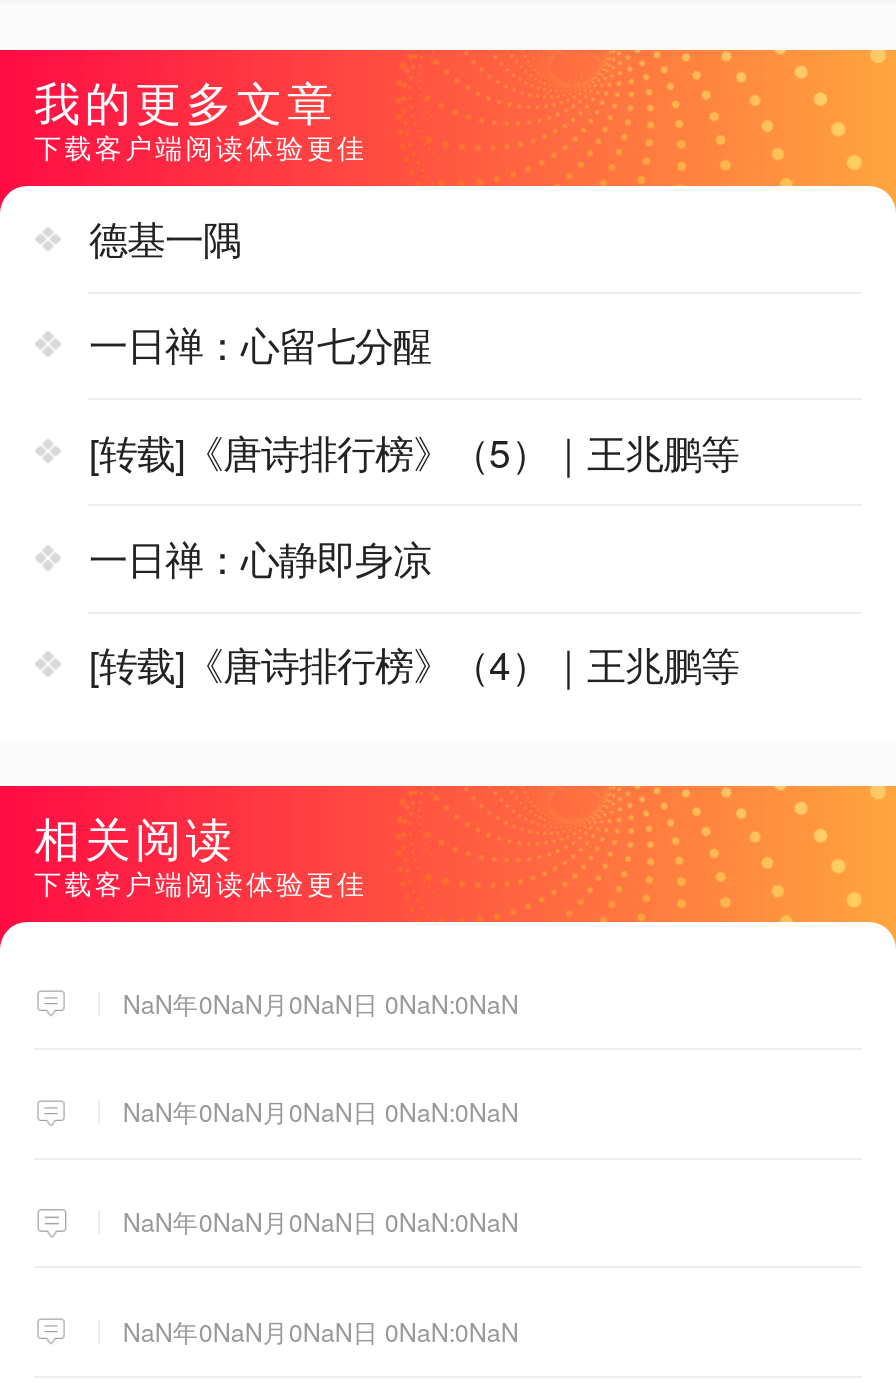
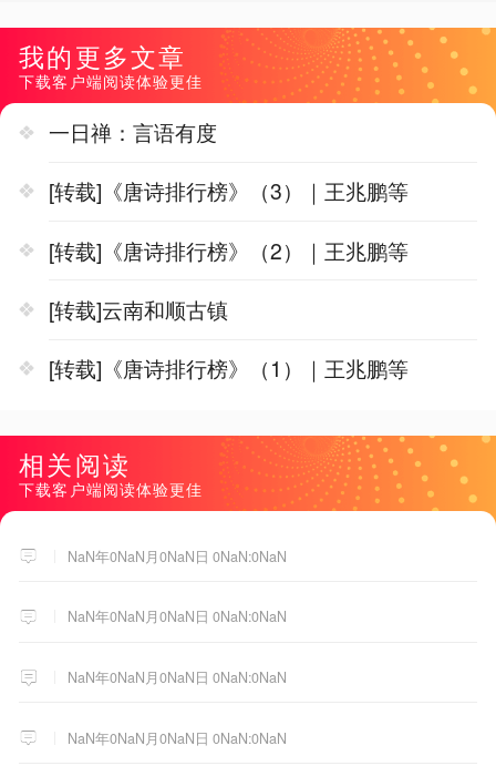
[89,210,241,266] 德基一隅 -> [49,116,217,147] 一日禅：言语有度
[89,316,431,372] 一日禅：心留七分醒 -> [49,175,409,206] [转载]《唐诗排行榜》（3）｜王兆鹏等
[89,423,739,479] [转载]《唐诗排行榜》（5）｜王兆鹏等 -> [49,234,409,265] [转载]《唐诗排行榜》（2）｜王兆鹏等
[89,530,431,586] 一日禅：心静即身凉 -> [49,294,229,325] [转载]云南和顺古镇
[89,636,739,692] [转载]《唐诗排行榜》（4）｜王兆鹏等 -> [49,353,409,384] [转载]《唐诗排行榜》（1）｜王兆鹏等

